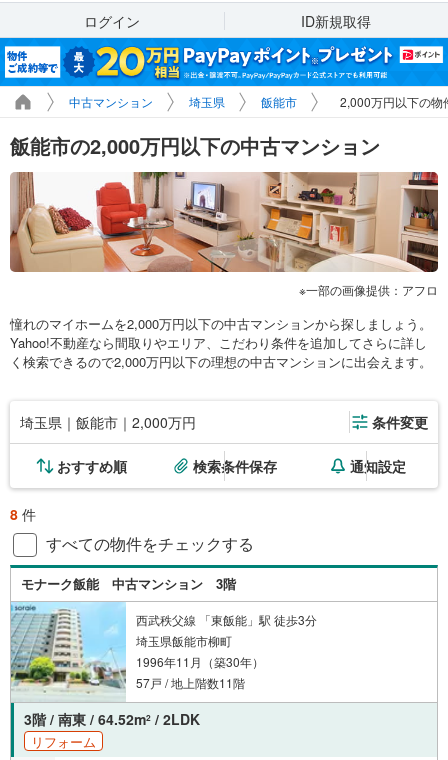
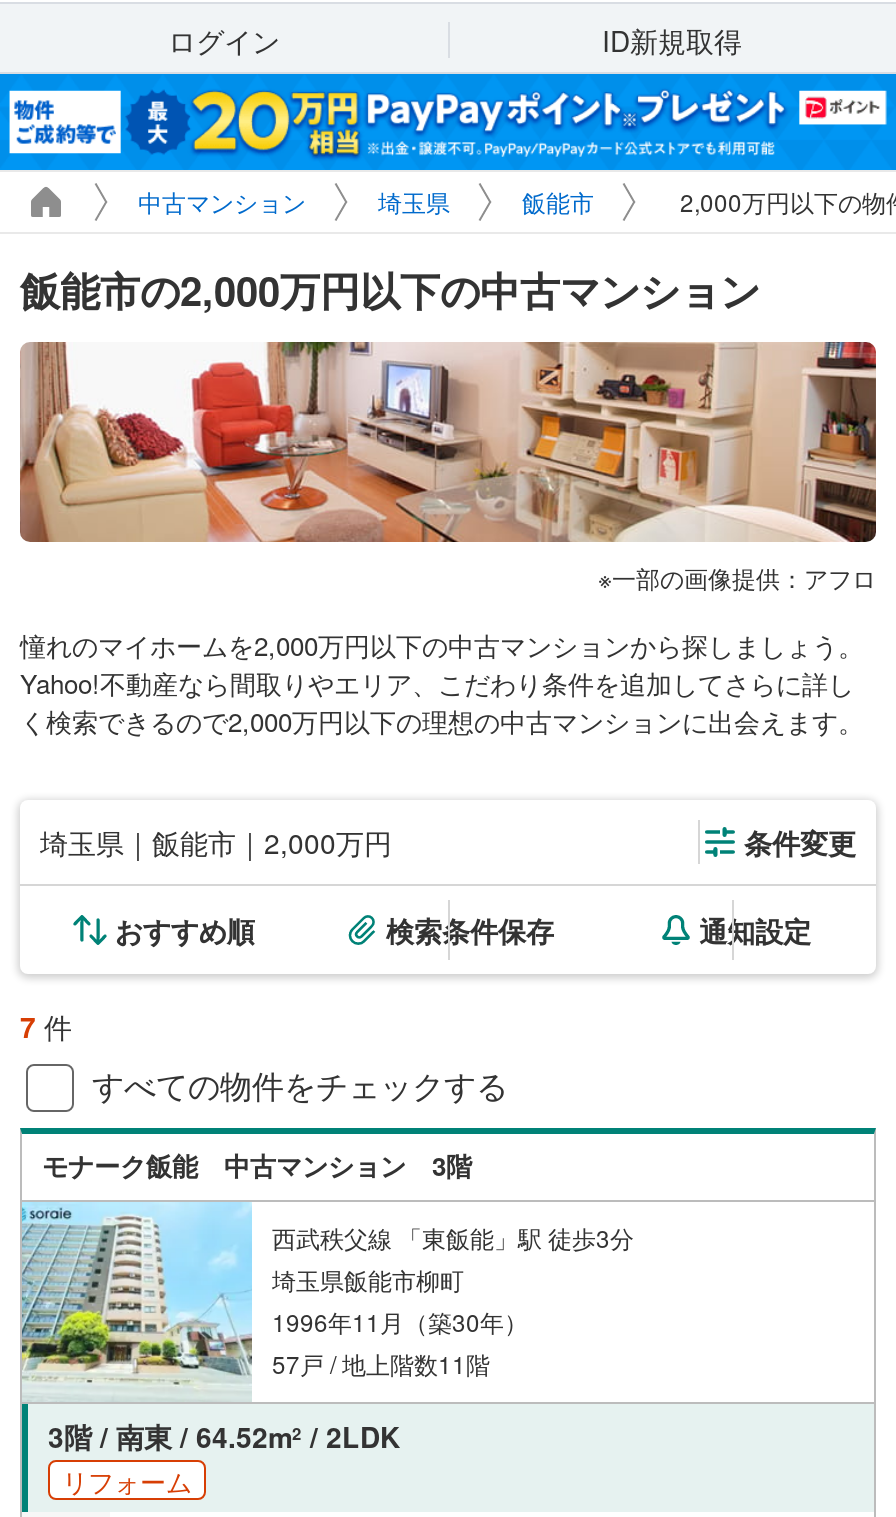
[10,504,36,524] 8件 -> [20,1006,72,1046] 7件

